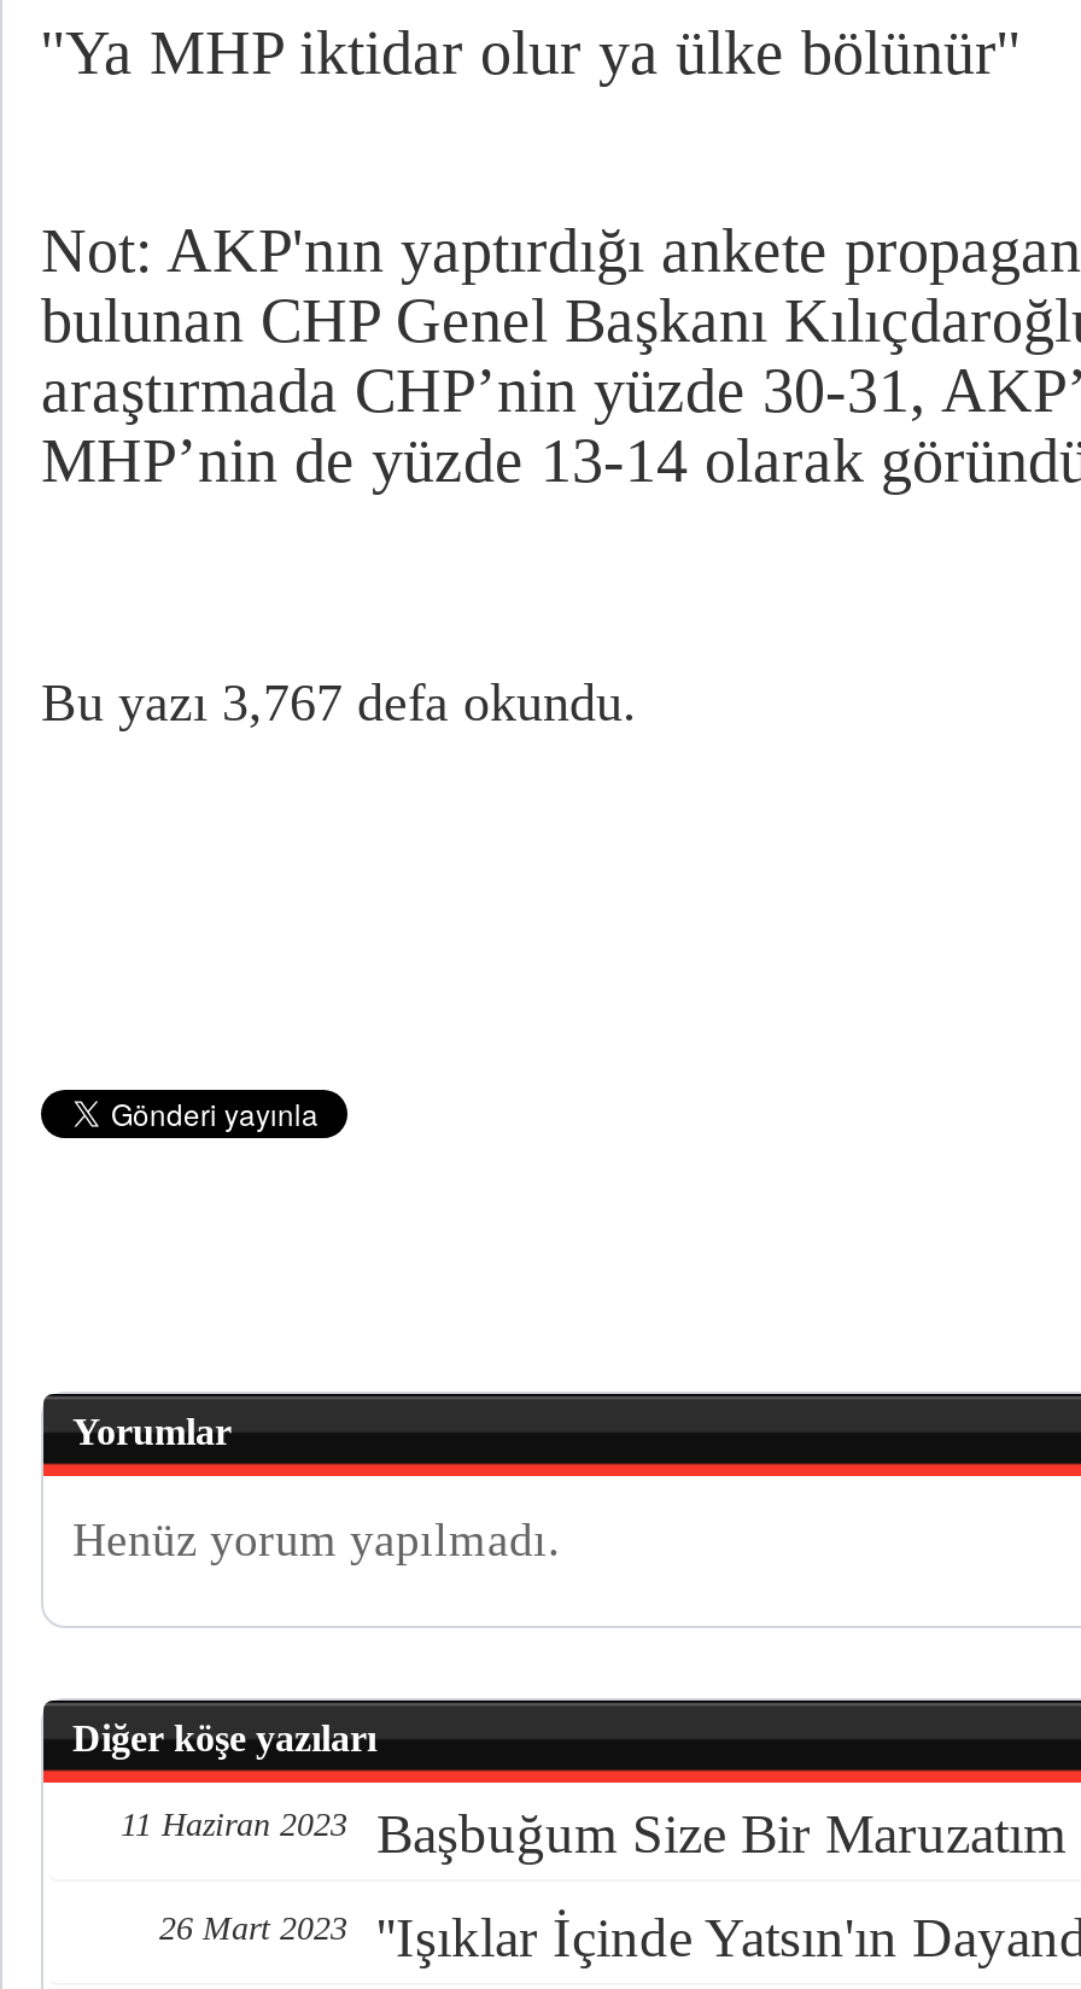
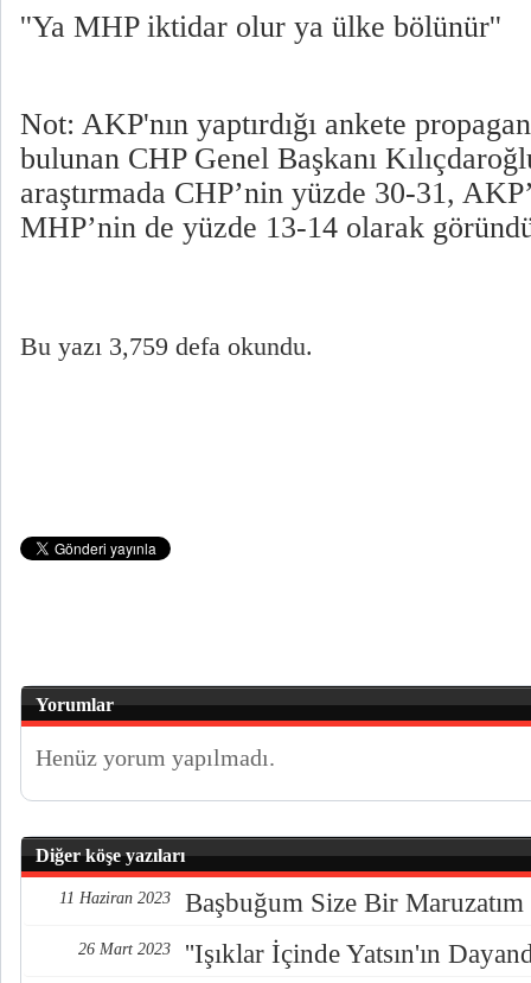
[41,675,637,733] Bu yazı 3,767 defa okundu. -> [20,332,313,361] Bu yazı 3,759 defa okundu.

